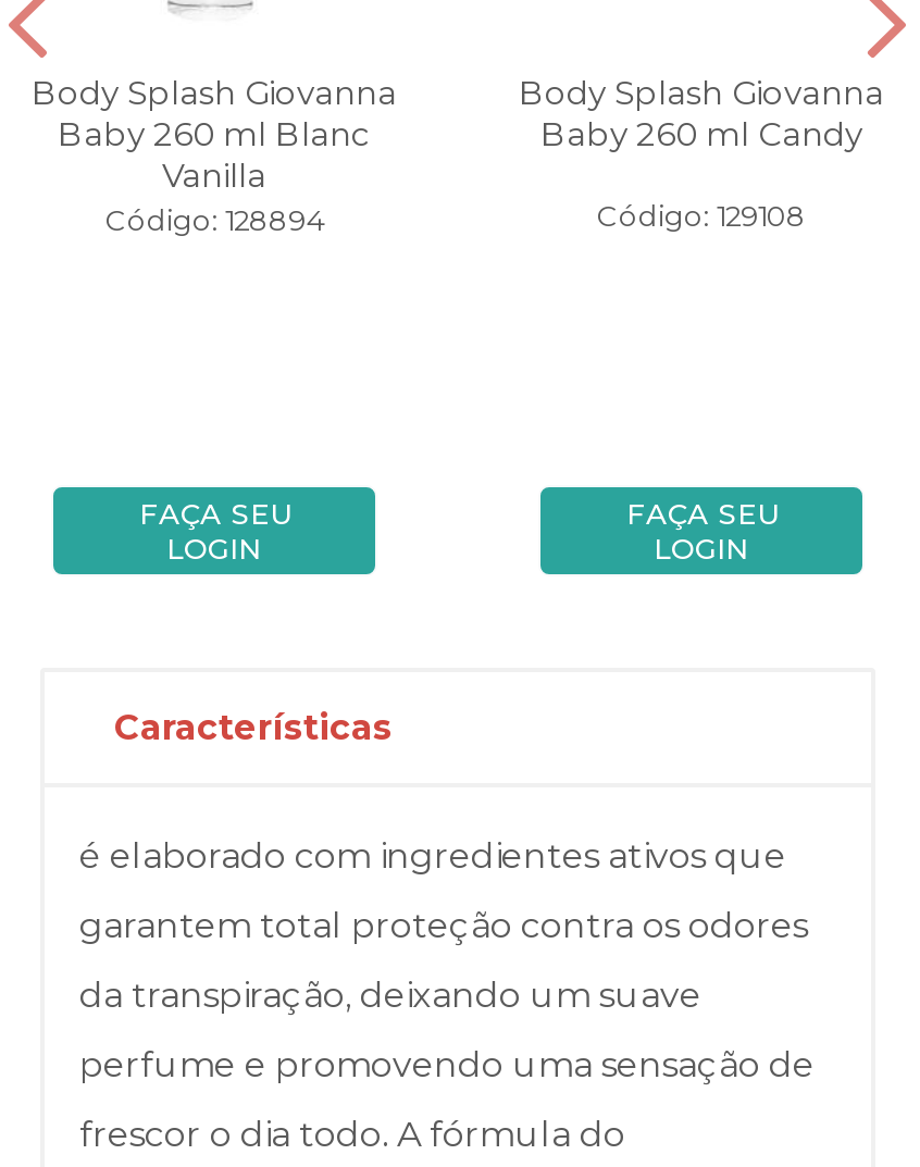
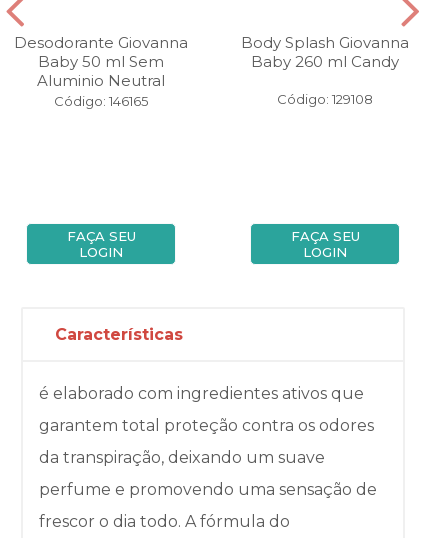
[32,71,397,236] Body Splash Giovanna | Baby 260 ml Blanc | Vanilla | Código: 128894 -> [14,33,188,109] Desodorante Giovanna | Baby 50 ml Sem | Aluminio Neutral | Código: 146165

